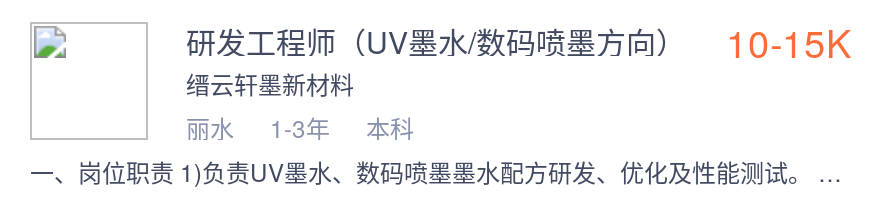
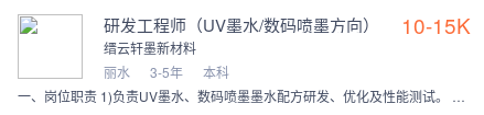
[186,110,414,144] 丽水 1-3年 本科 -> [104,62,229,81] 丽水 3-5年 本科

